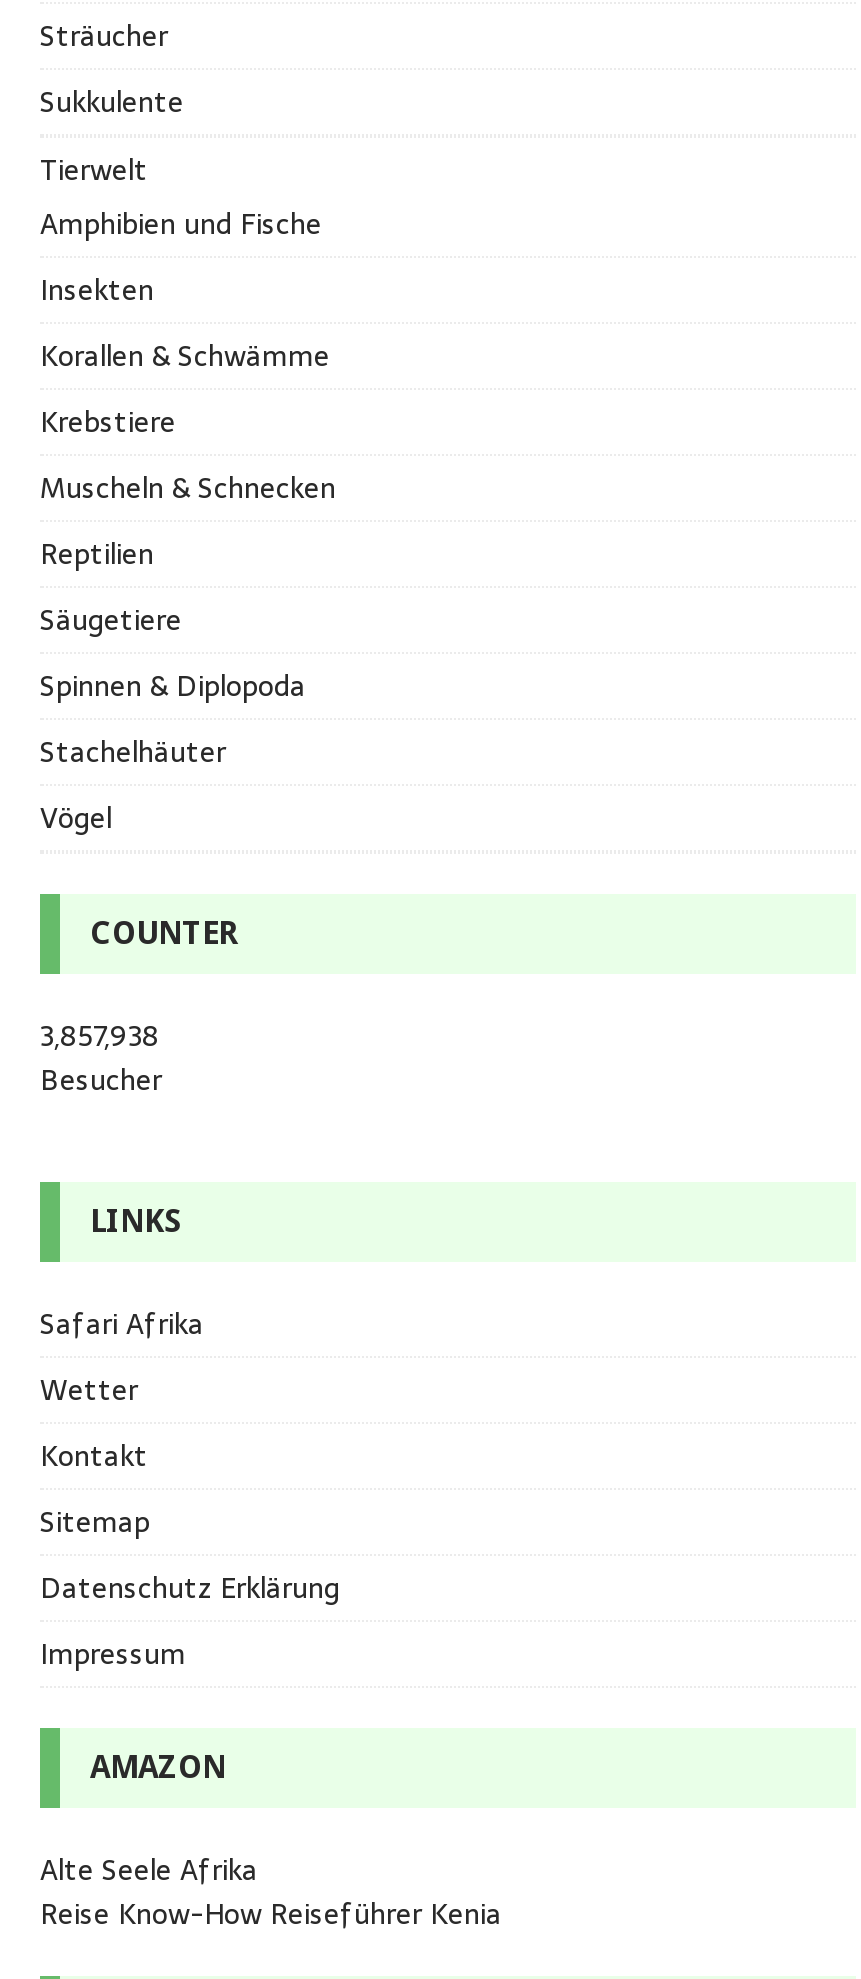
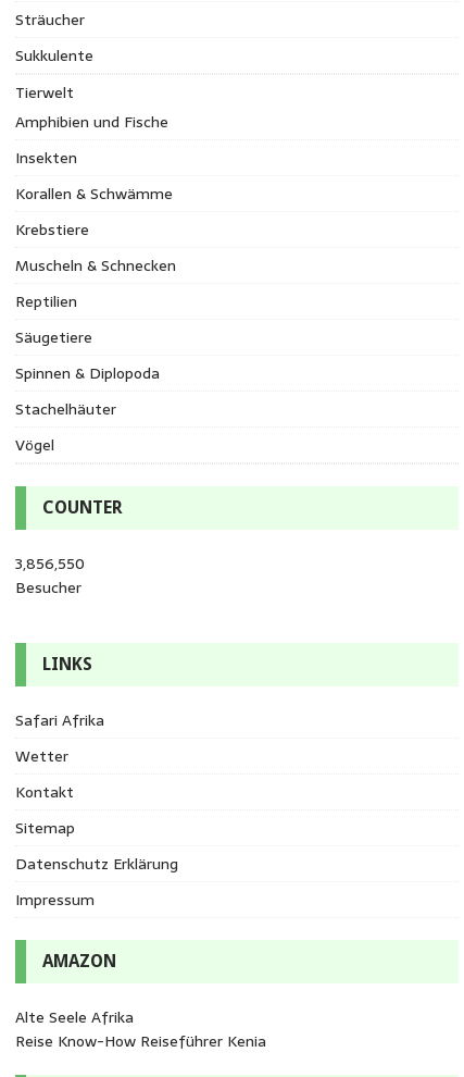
[40,1013,160,1057] 3,857,938 -> [15,551,85,575] 3,856,550

